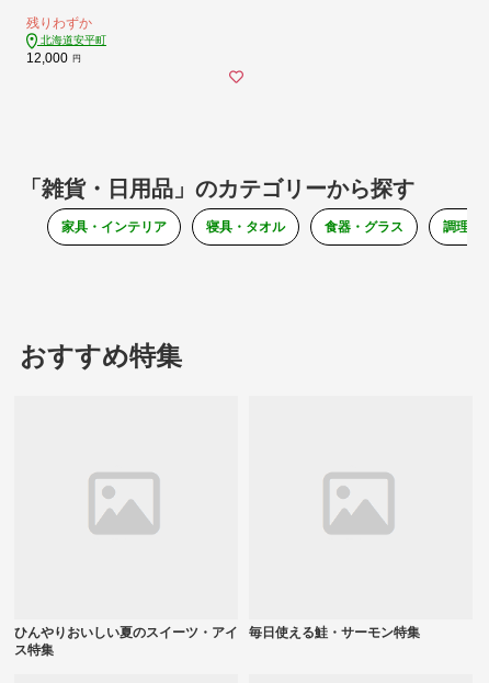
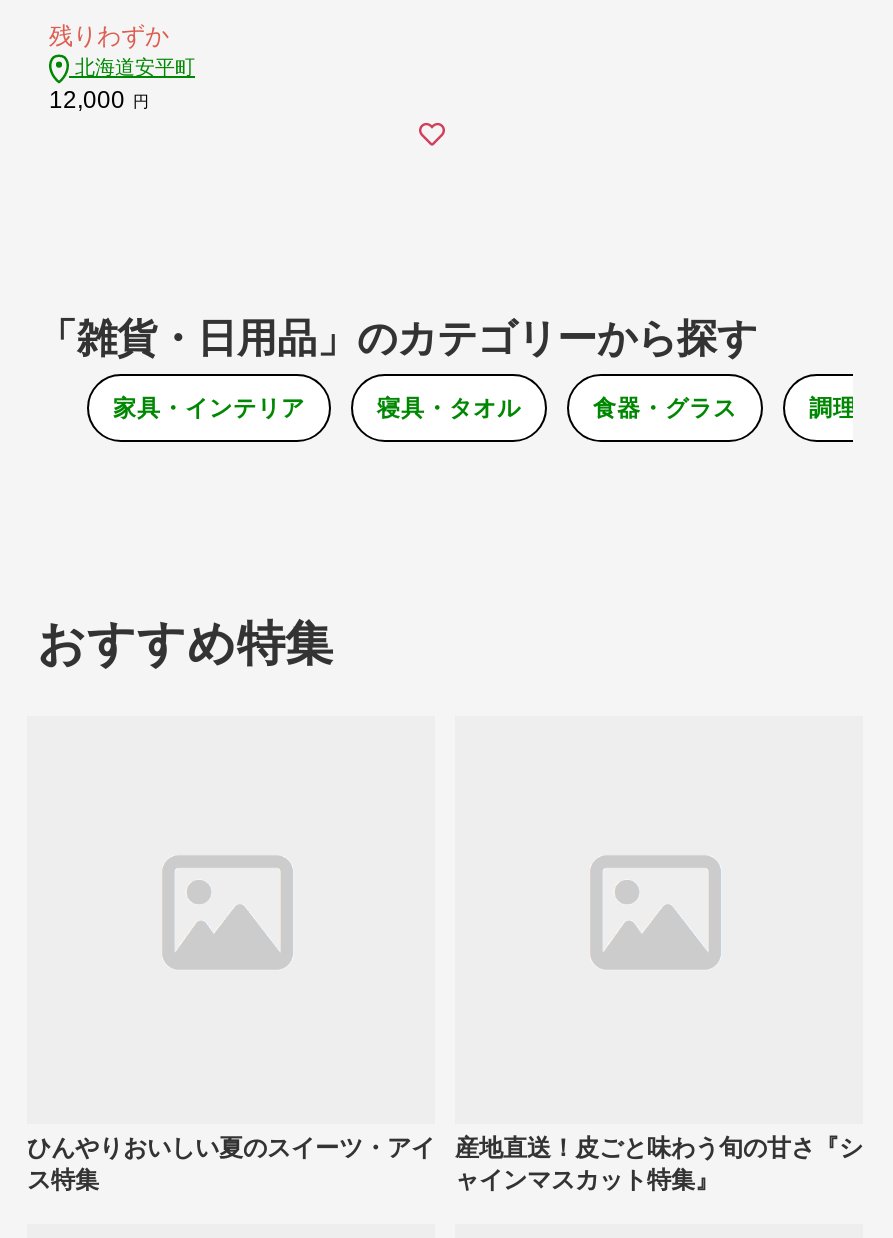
[249,624,420,640] 毎日使える鮭・サーモン特集 -> [455,1133,863,1193] 産地直送！皮ごと味わう旬の甘さ『シ | ャインマスカット特集』

